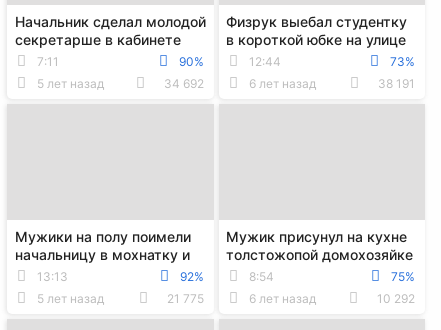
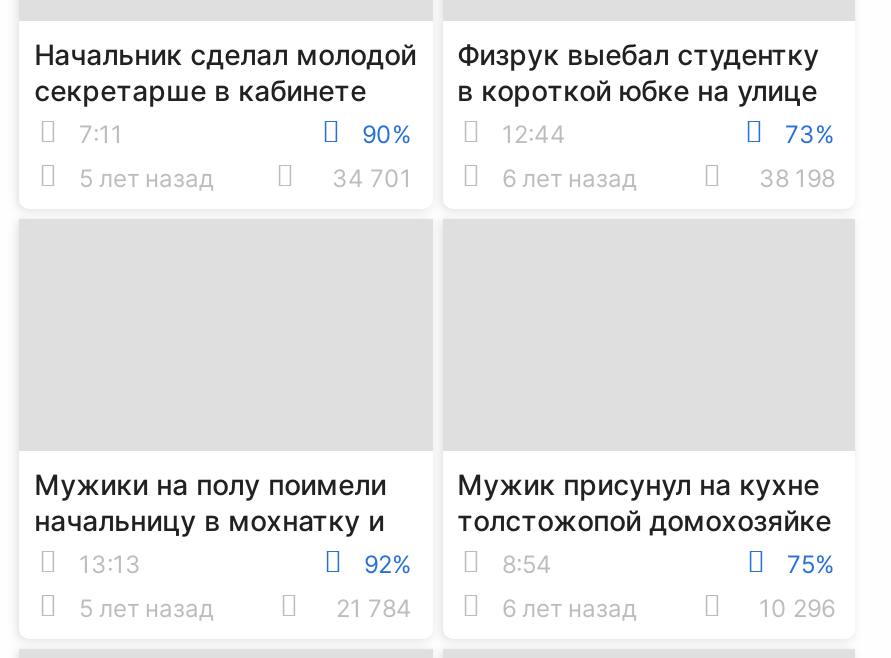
[163,76,203,91] 34 692 -> [332,164,412,194] 34 701
[378,76,415,91] 38 191 -> [759,164,835,194] 38 198
[166,291,203,306] 21 775 -> [336,594,412,624] 21 784
[377,291,415,306] 10 292 -> [759,594,835,624] 10 296

